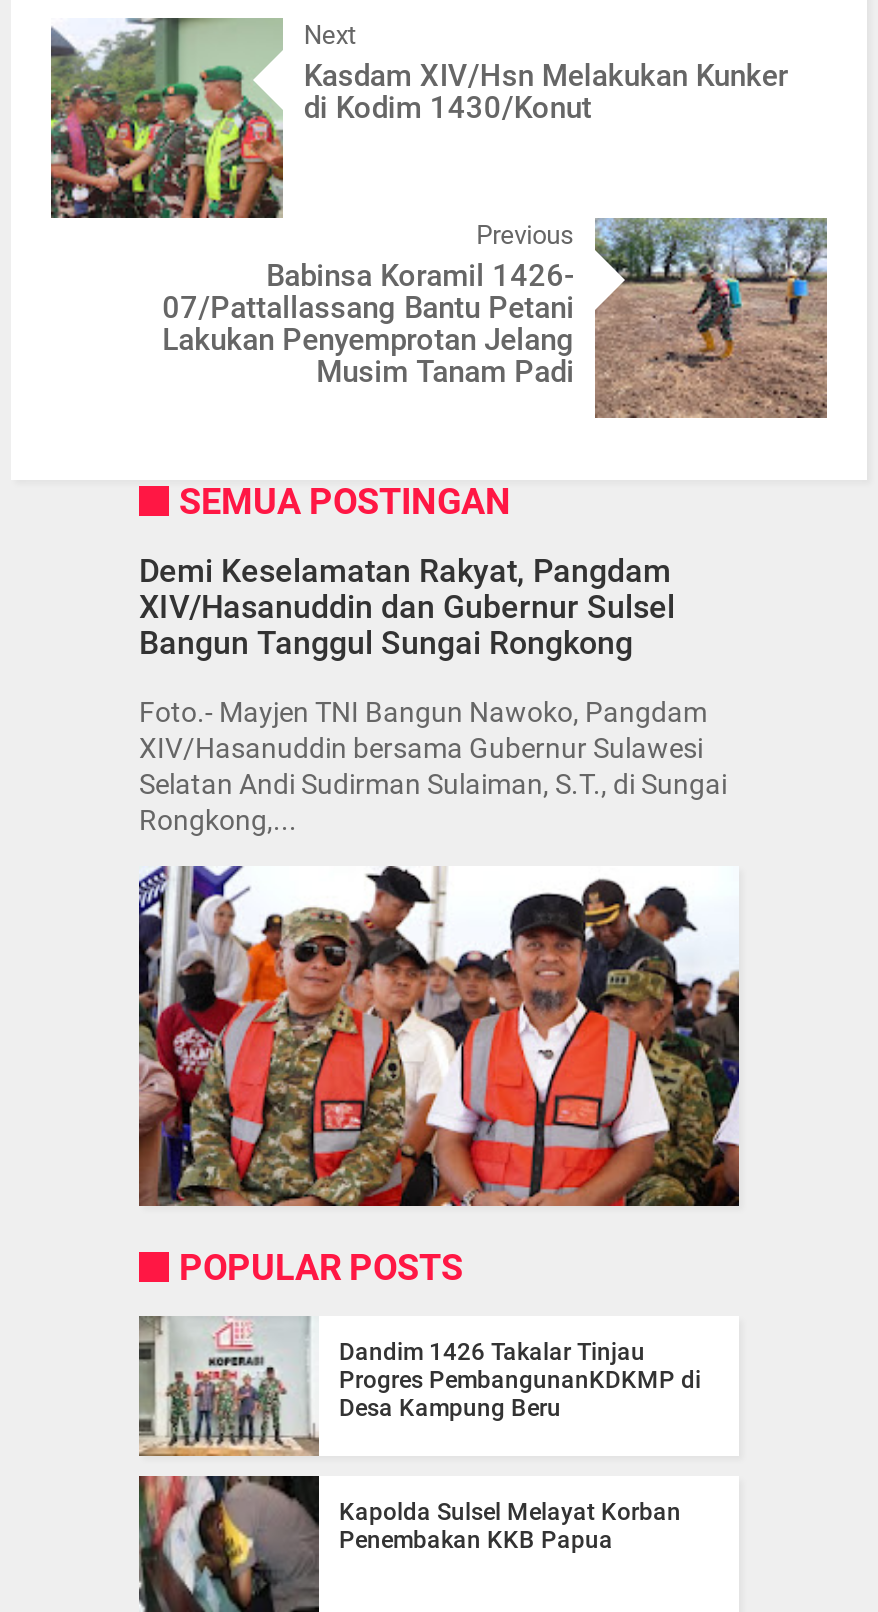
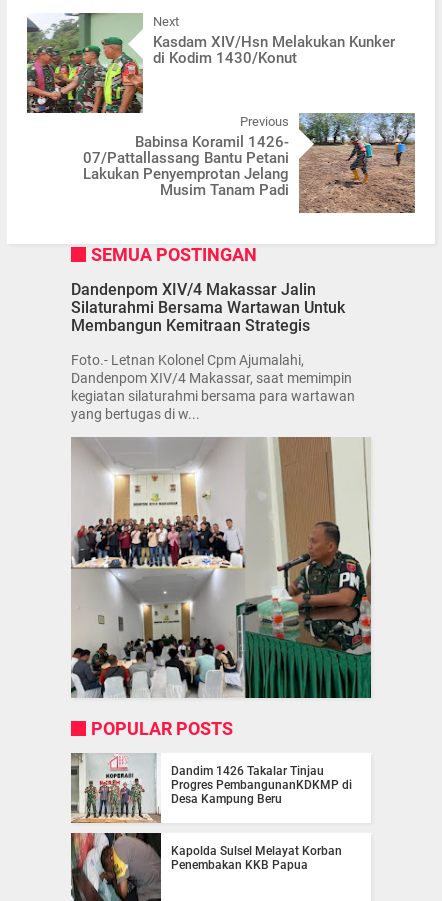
[139,552,675,662] Demi Keselamatan Rakyat, Pangdam | XIV/Hasanuddin dan Gubernur Sulsel | Bangun Tanggul Sungai Rongkong -> [71,280,345,335] Dandenpom XIV/4 Makassar Jalin | Silaturahmi Bersama Wartawan Untuk | Membangun Kemitraan Strategis
[139,697,727,837] Foto.- Mayjen TNI Bangun Nawoko, Pangdam | XIV/Hasanuddin bersama Gubernur Sulawesi | Selatan Andi Sudirman Sulaiman, S.T., di Sungai | Rongkong,... -> [71,352,355,422] Foto.- Letnan Kolonel Cpm Ajumalahi, | Dandenpom XIV/4 Makassar, saat memimpin | kegiatan silaturahmi bersama para wartawan | yang bertugas di w...
[137,866,741,1208] [image] -> [71,503,372,699] [image]

